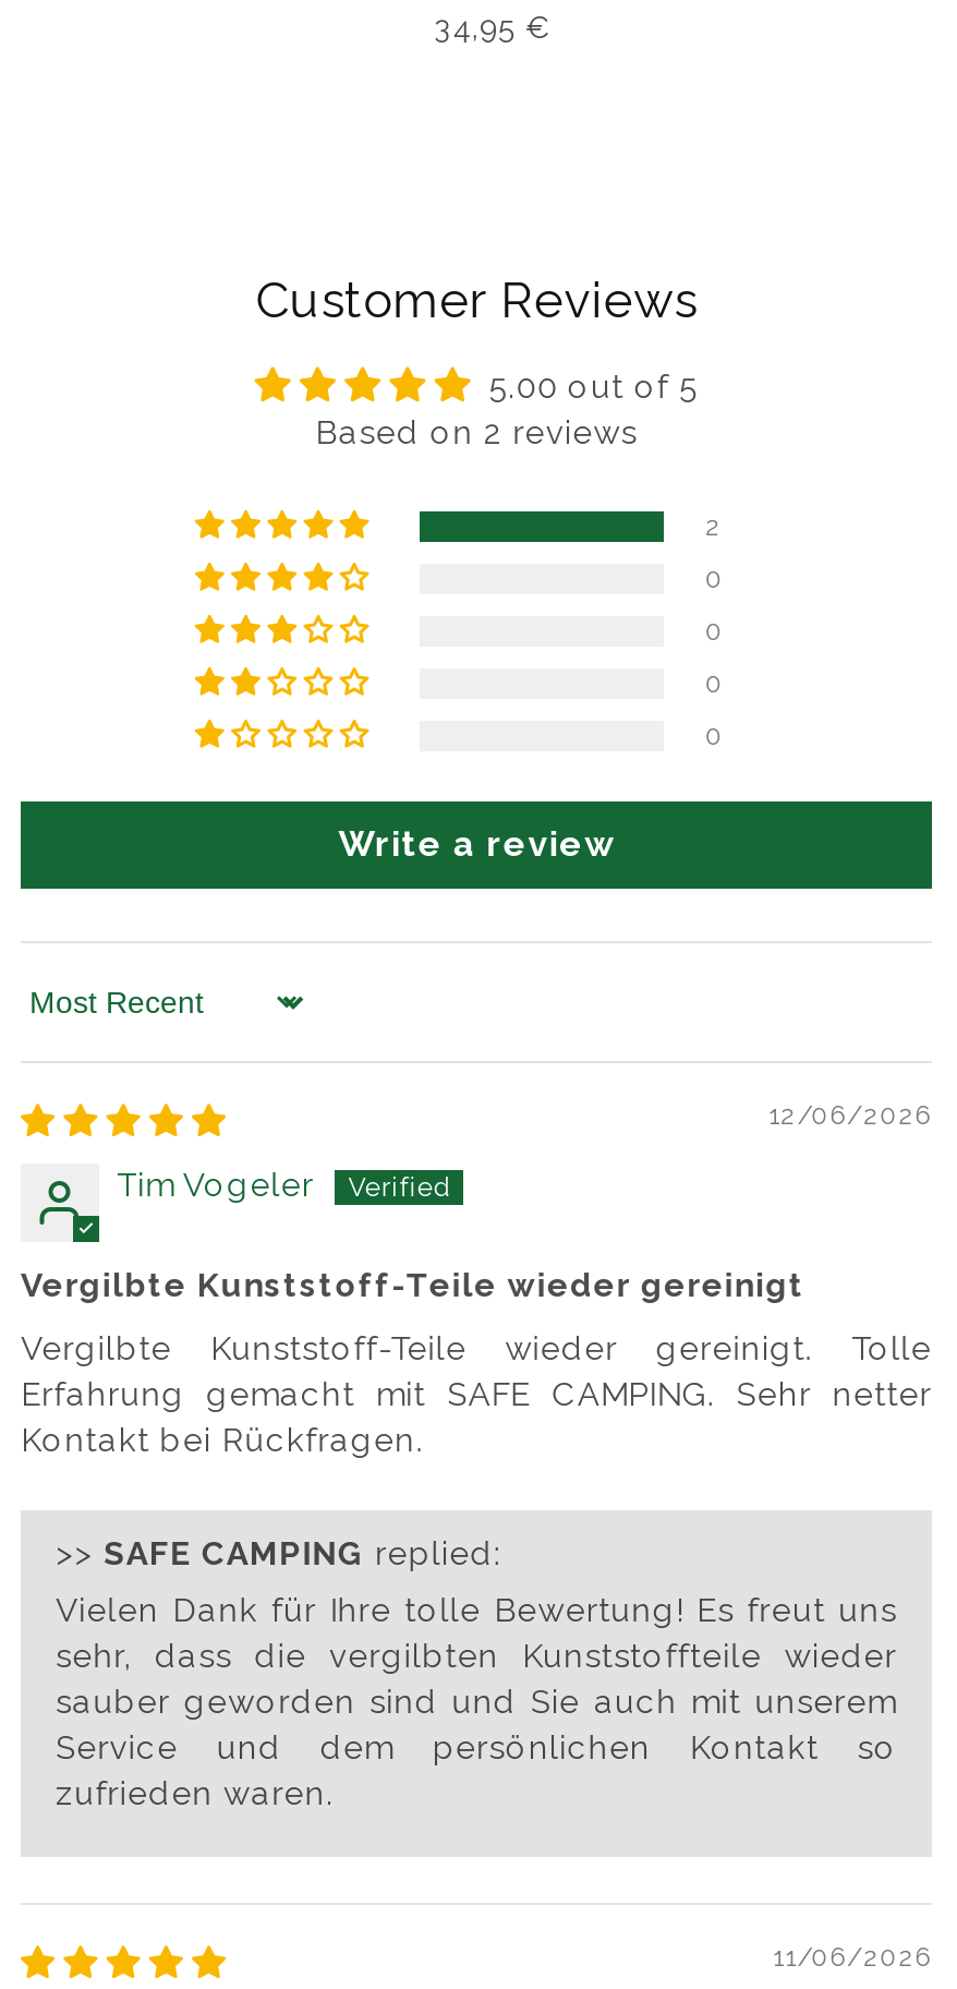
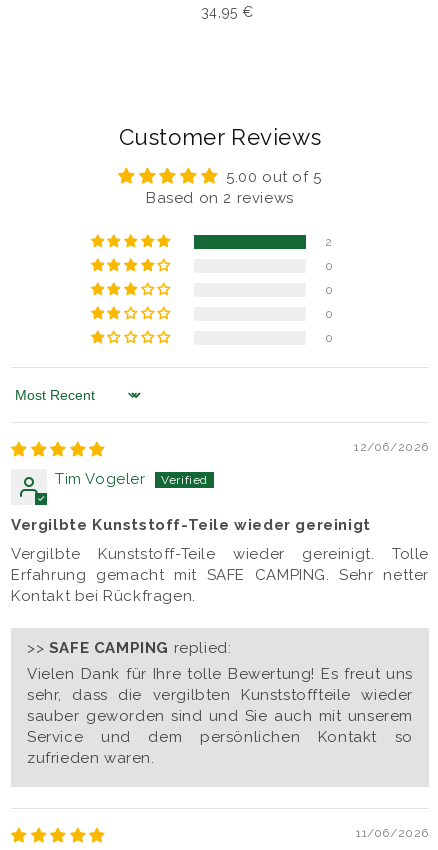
[339,822,614,864] Write a review -> none

